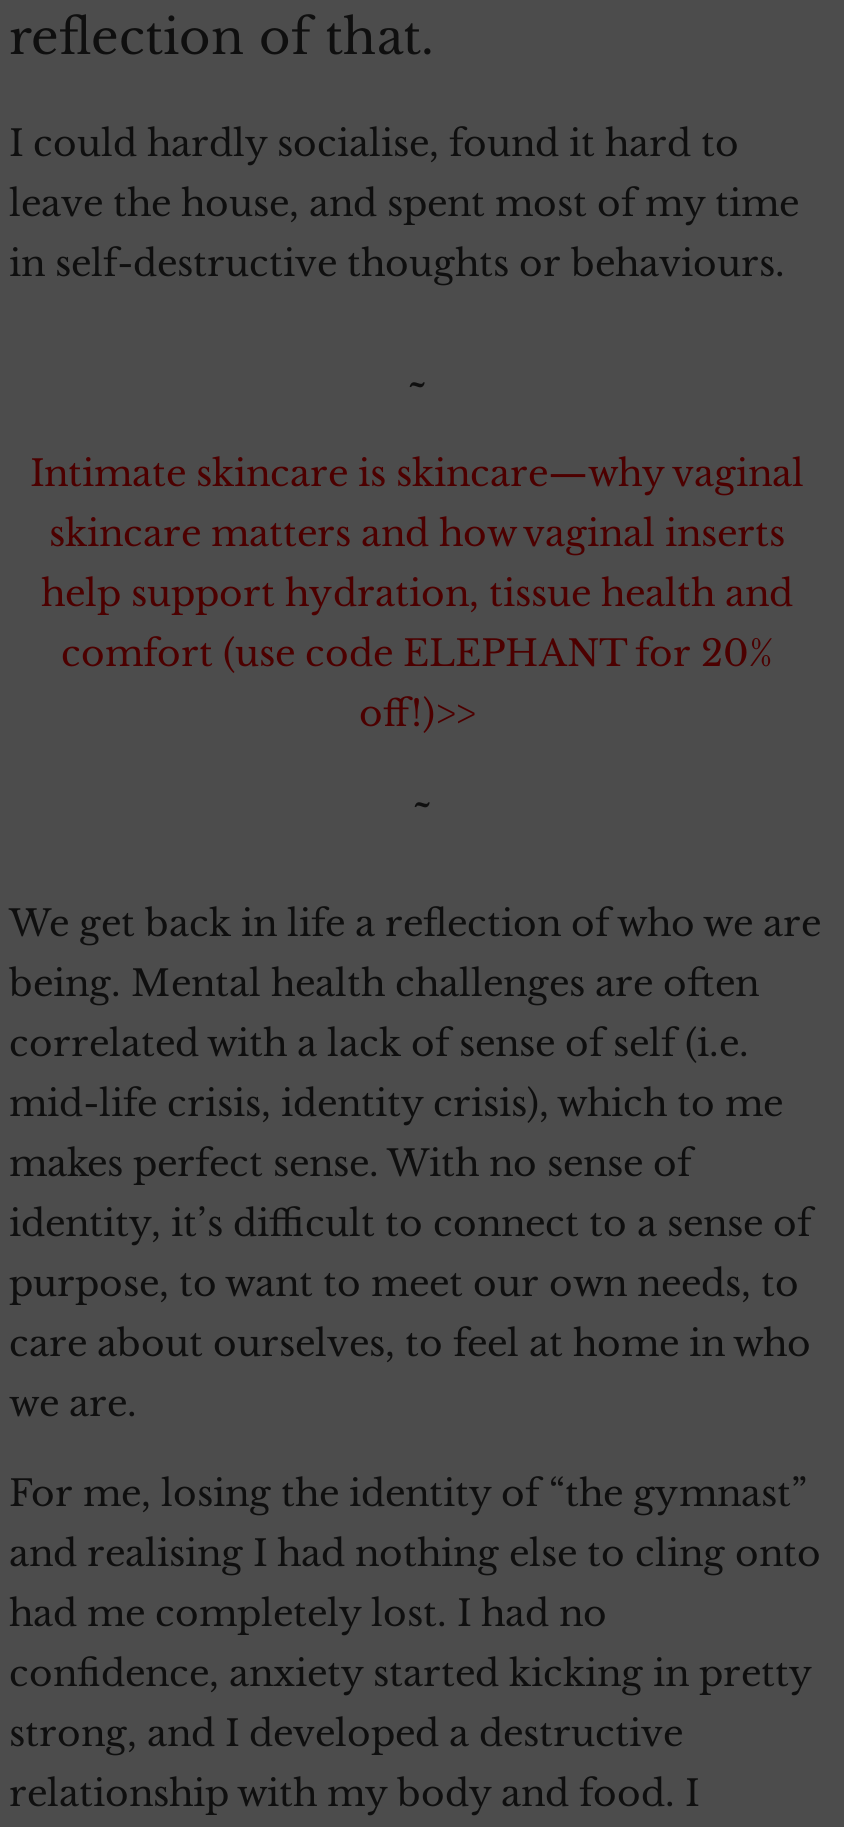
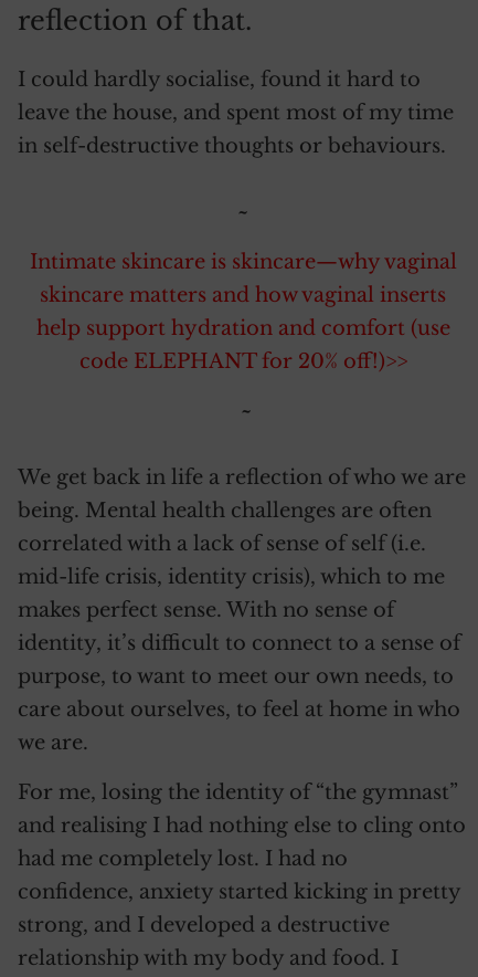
[41,572,793,736] help support hydration, tissue health and | comfort (use code ELEPHANT for 20% | off!)>> -> [36,316,450,374] help support hydration and comfort (use | code ELEPHANT for 20% off!)>>

